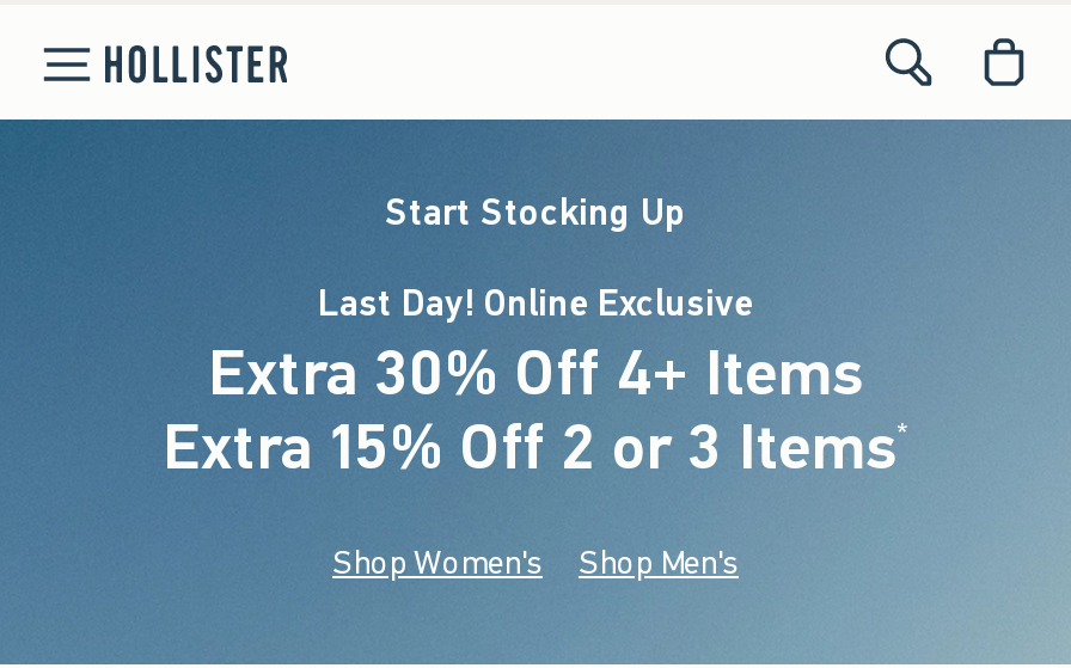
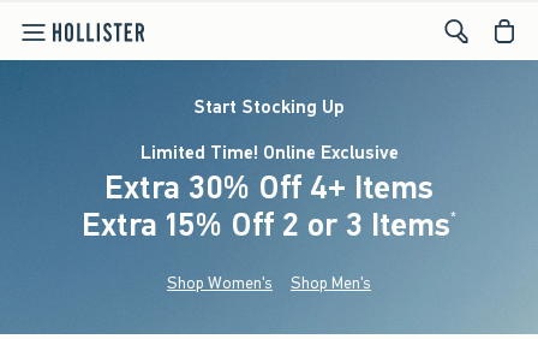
[318,280,753,327] Last Day! Online Exclusive -> [140,141,398,165] Limited Time! Online Exclusive

